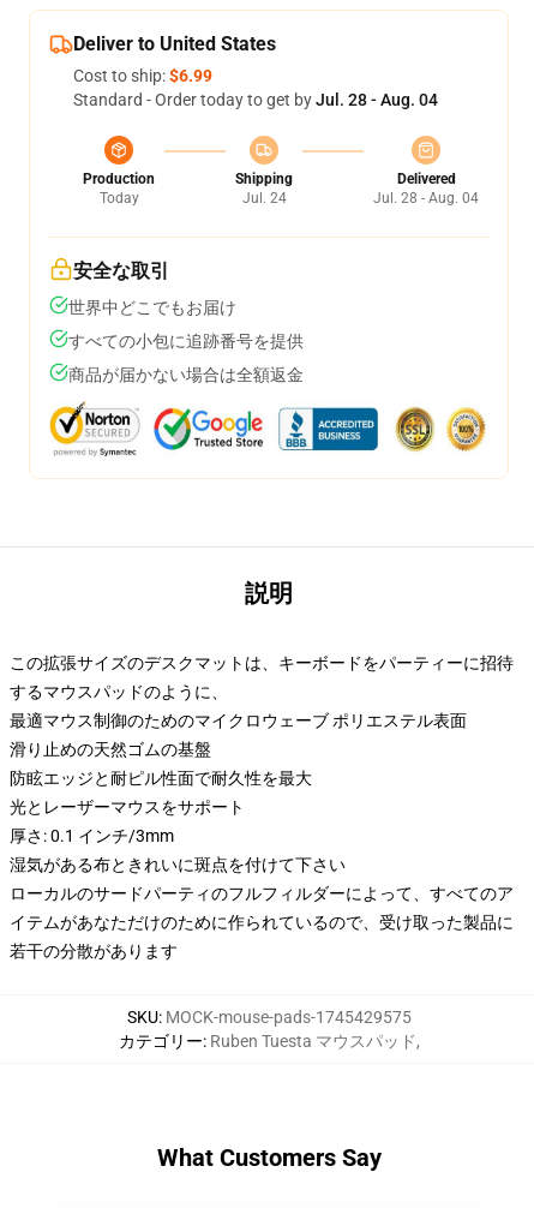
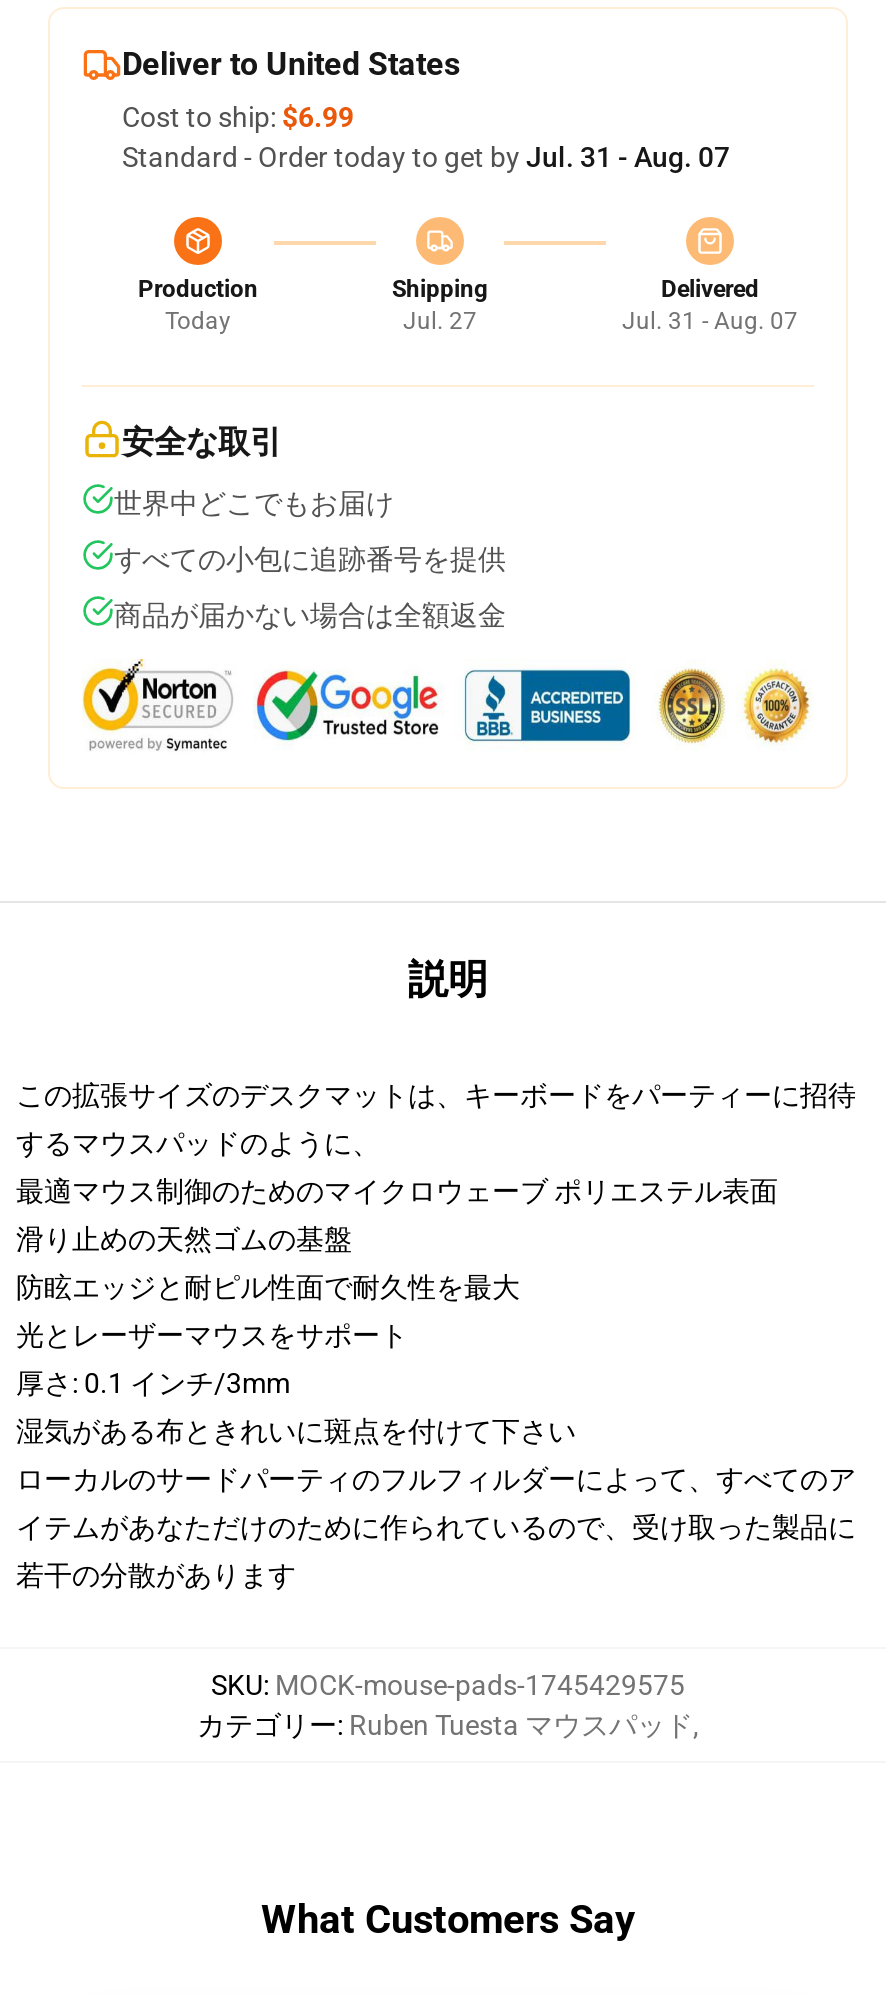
[73,90,438,109] Standard - Order today to get by Jul. 28 - Aug. 04 -> [122,141,730,173] Standard - Order today to get by Jul. 31 - Aug. 07
[242,190,286,207] Jul. 24 -> [403,307,477,335] Jul. 27
[373,190,479,207] Jul. 28 - Aug. 04 -> [622,307,798,335] Jul. 31 - Aug. 07

